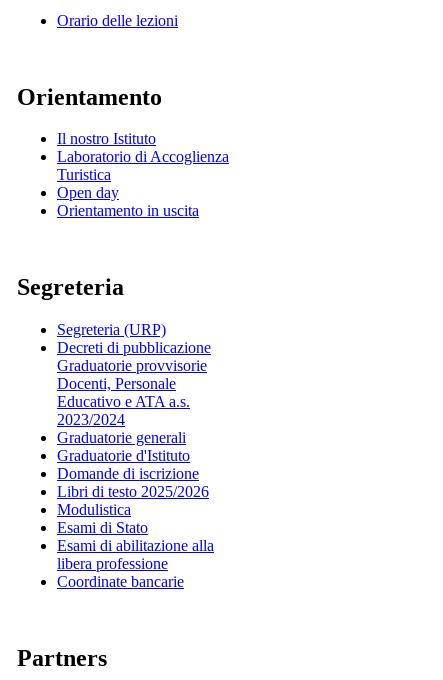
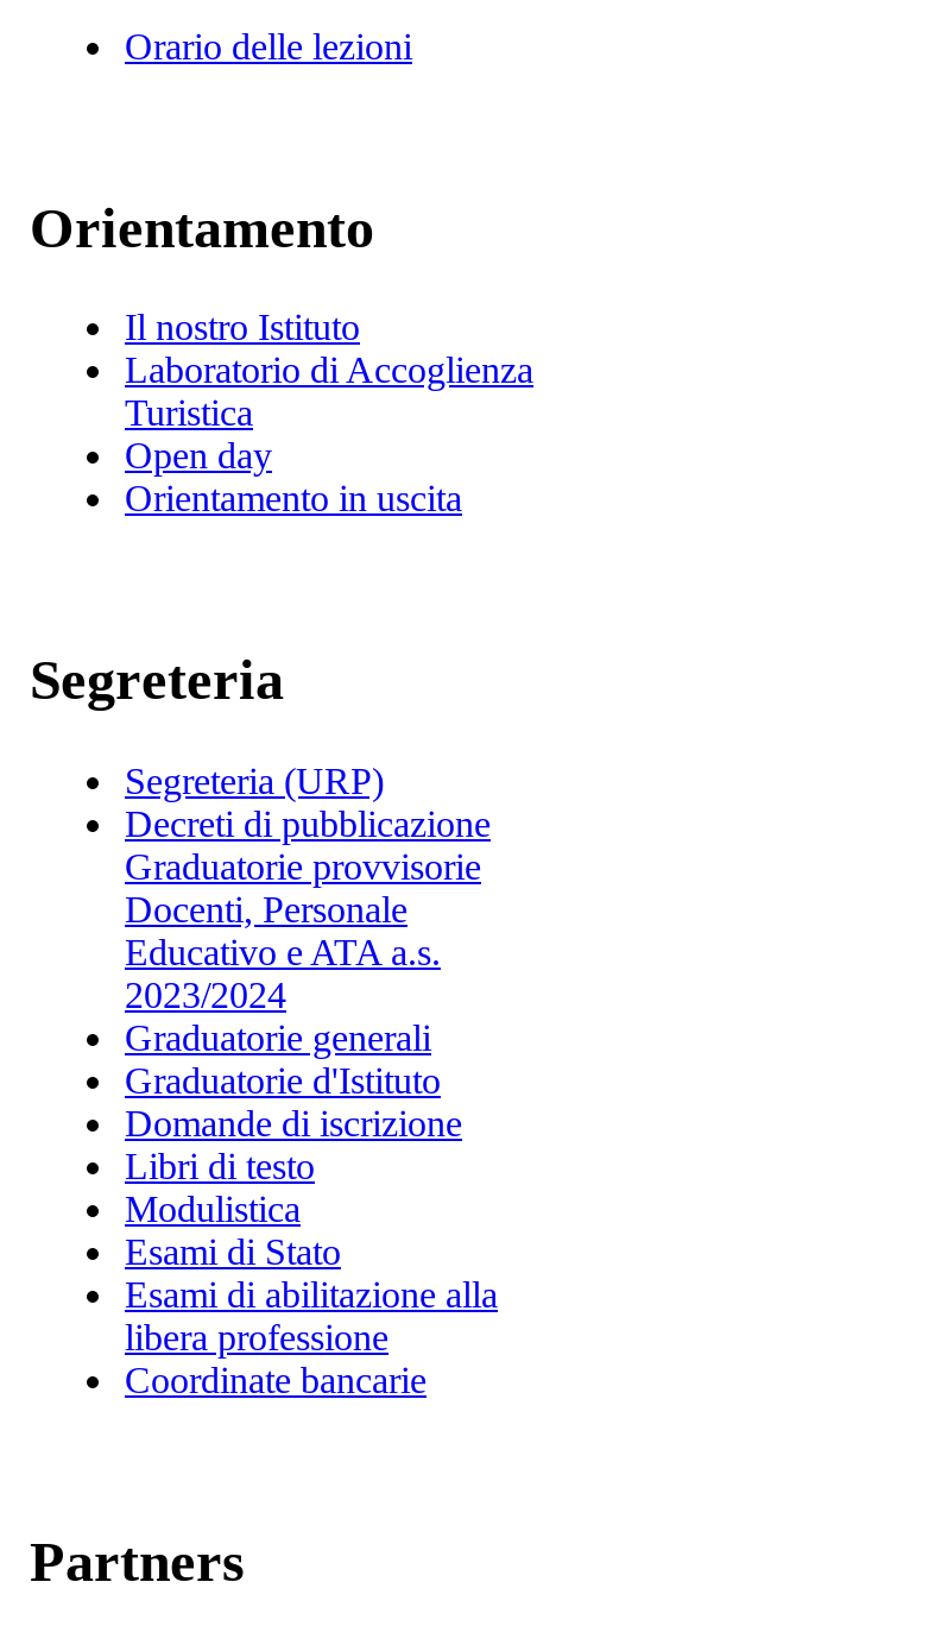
[57,483,209,500] Libri di testo 2025/2026 -> [125,1146,315,1187] Libri di testo

